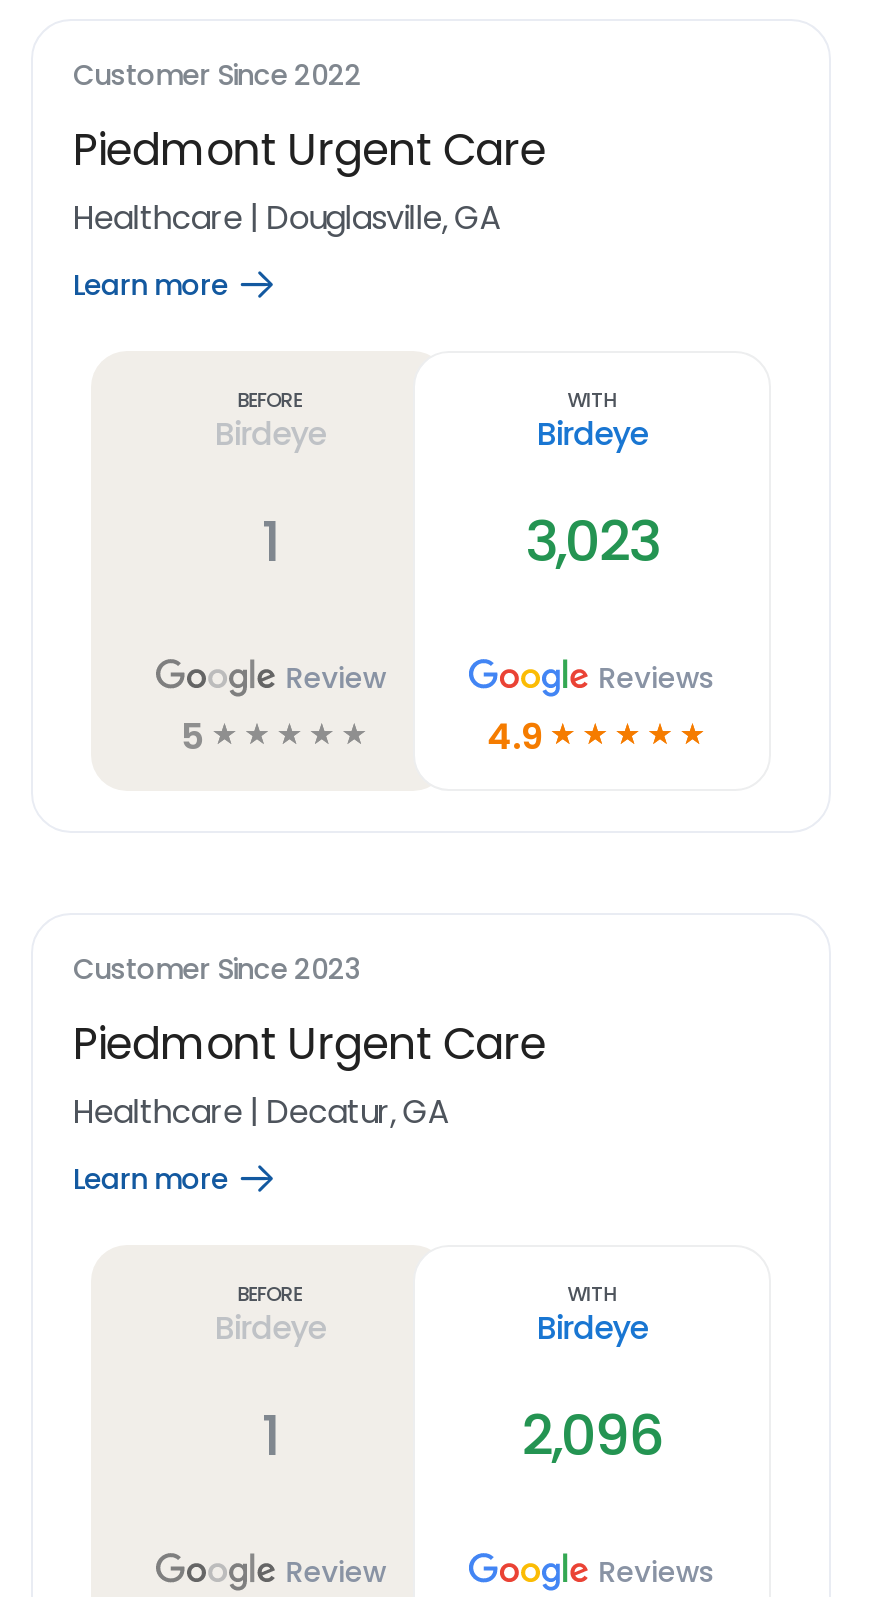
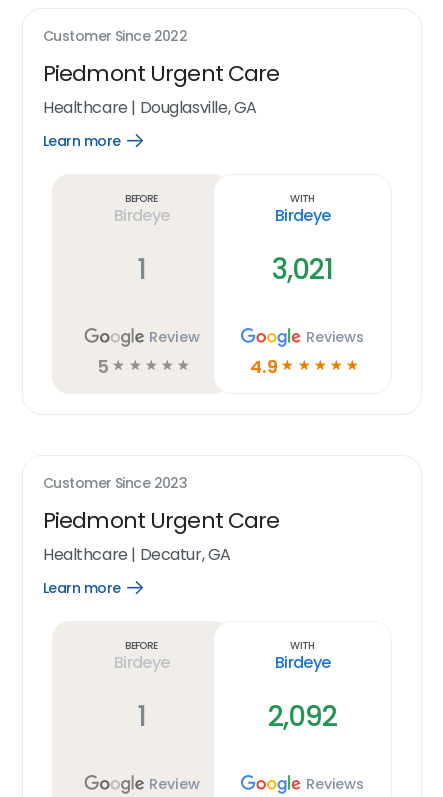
[526,502,658,580] 3,023 -> [272,249,333,288] 3,021
[522,1396,662,1474] 2,096 -> [268,696,337,735] 2,092

